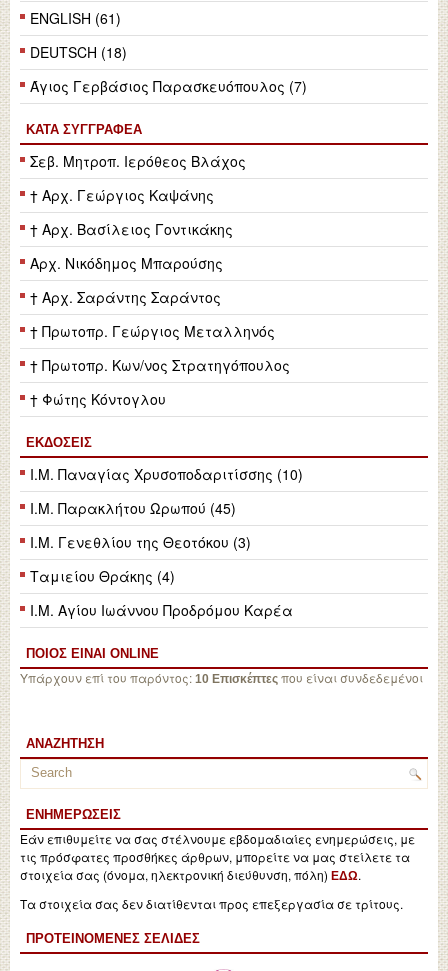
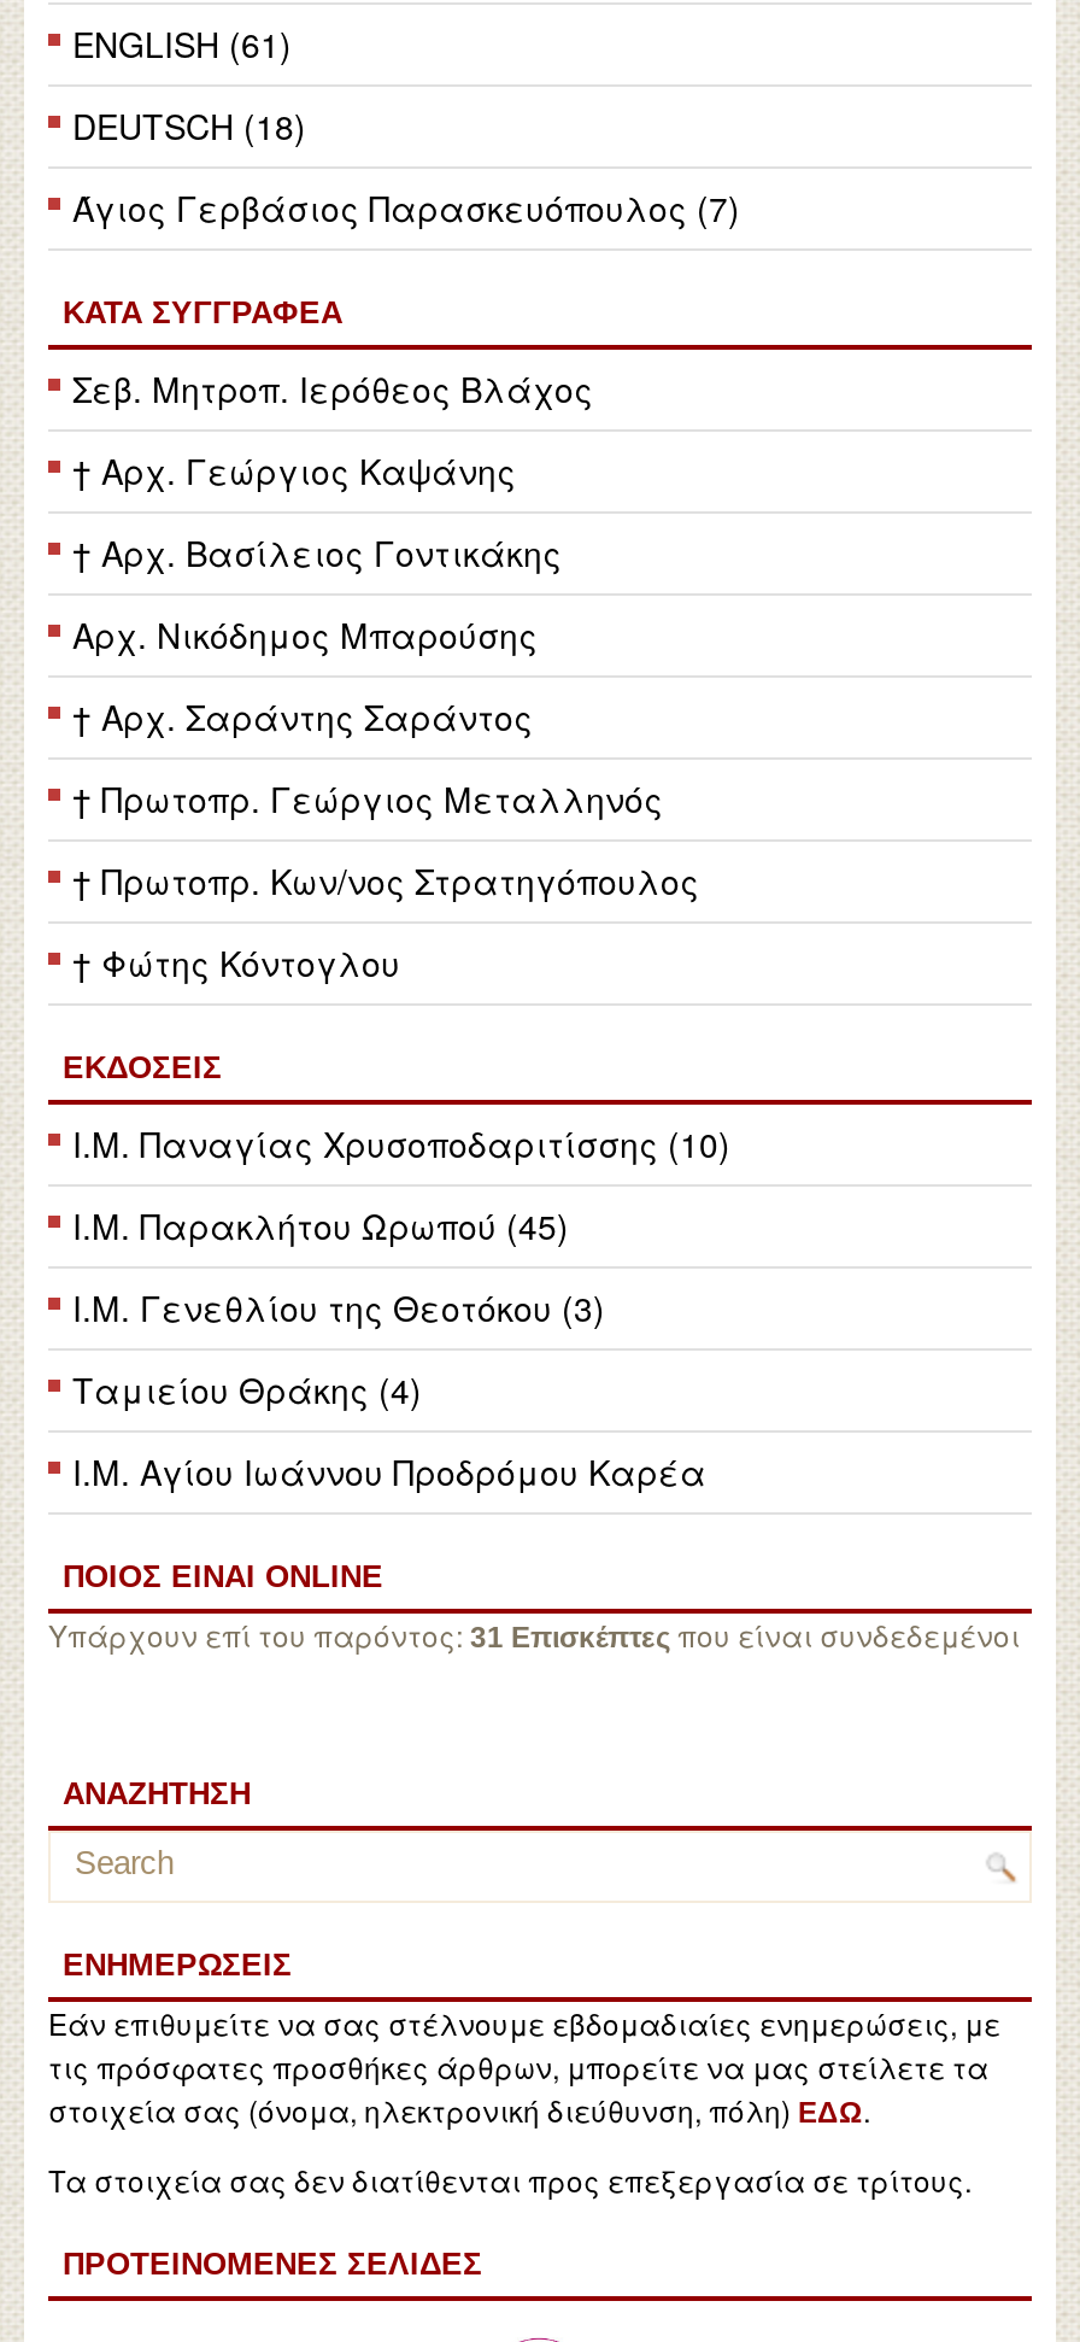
[20,669,423,686] Υπάρχουν επί του παρόντος:10 Επισκέπτεςπου είναι συνδεδεμένοι -> [48,1614,1020,1655] Υπάρχουν επί του παρόντος:31 Επισκέπτεςπου είναι συνδεδεμένοι

